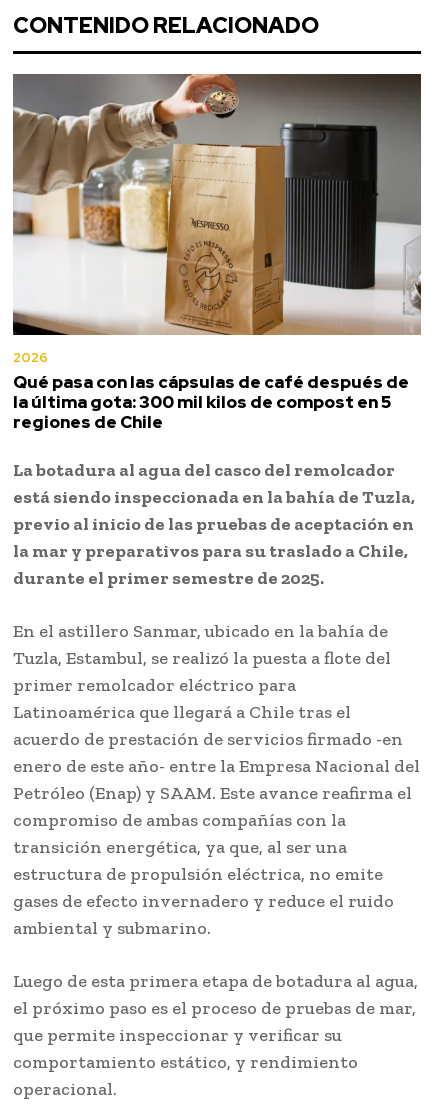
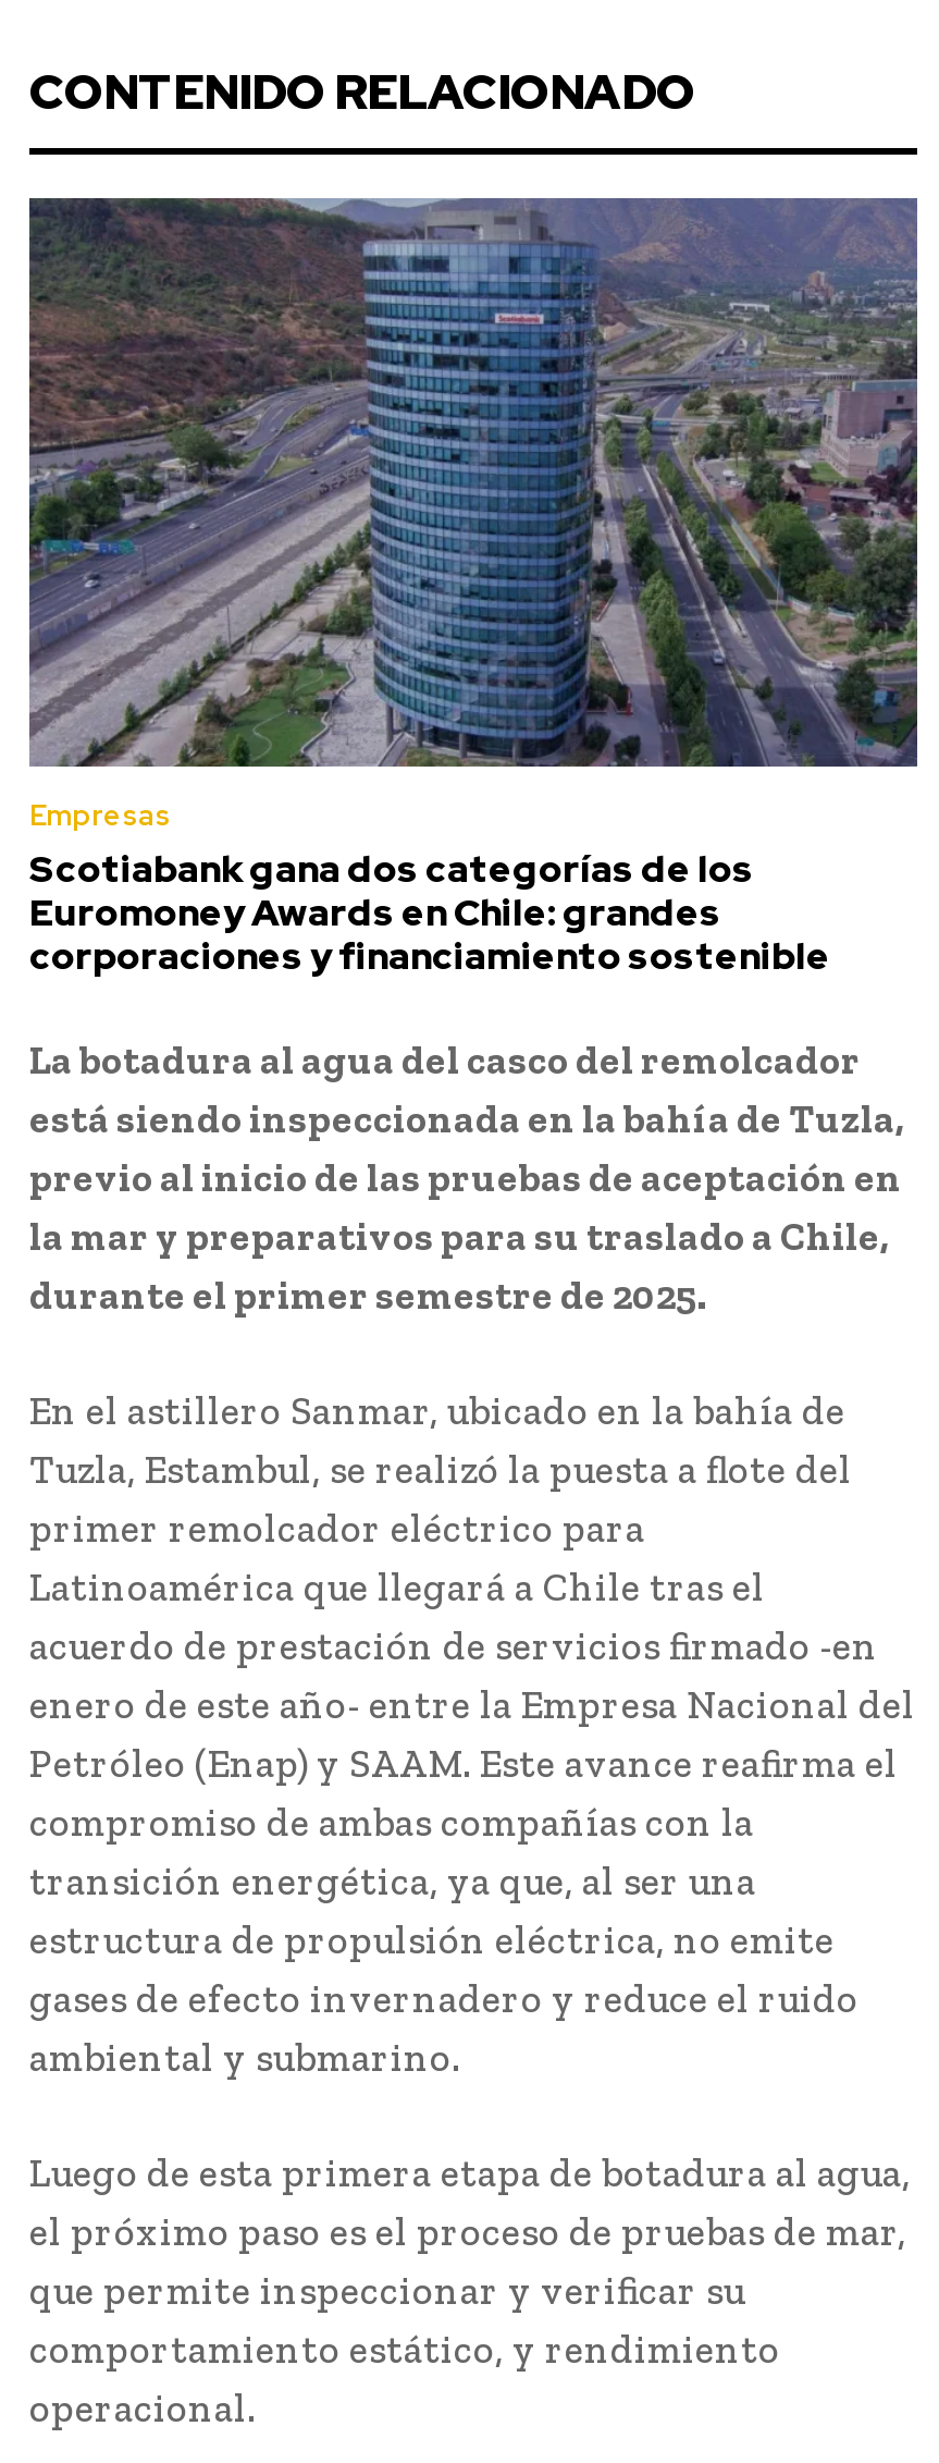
[12,73,422,433] [image] | 2026 | Qué pasa con las cápsulas de café después de | la última gota: 300 mil kilos de compost en 5 | regiones de Chile -> [27,196,919,980] [image] | Empresas | Scotiabank gana dos categorías de los | Euromoney Awards en Chile: grandes | corporaciones y financiamiento sostenible

